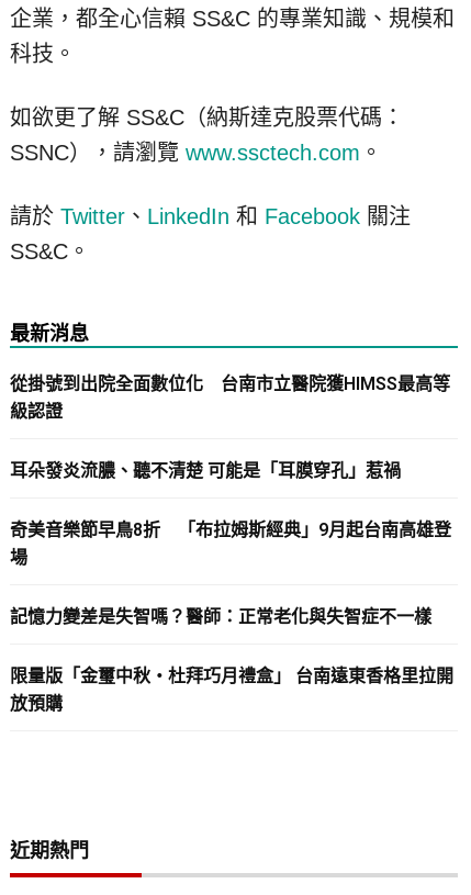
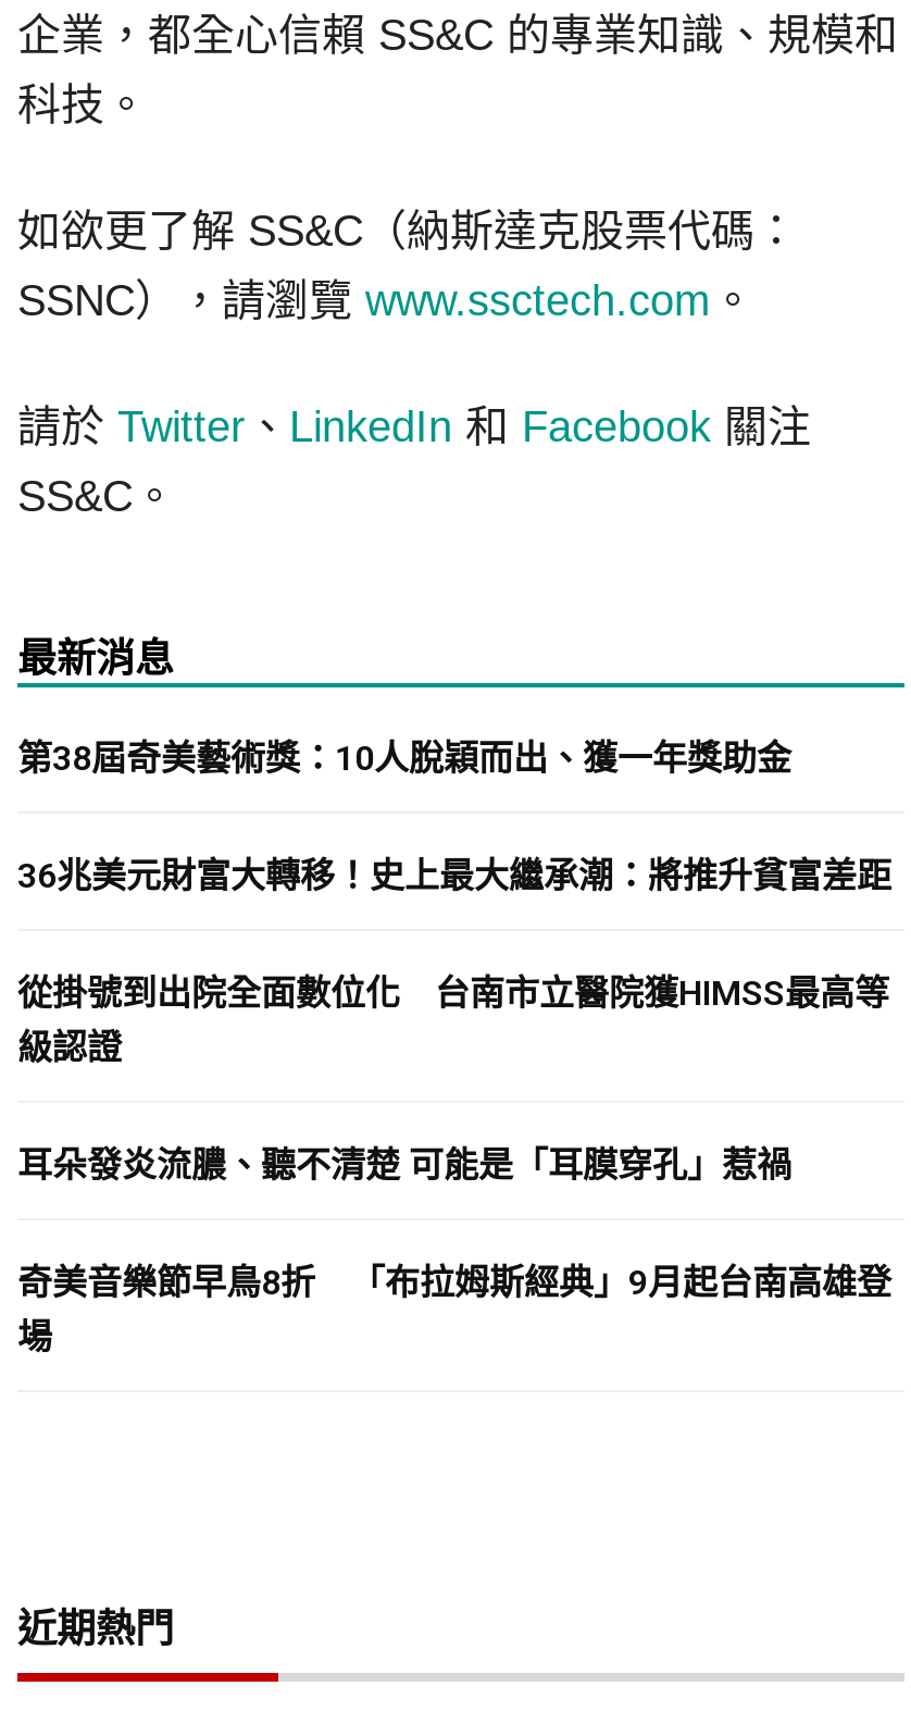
none -> [17,737,891,896] 第38屆奇美藝術獎：10人脫穎而出、獲一年獎助金 | 36兆美元財富大轉移！史上最大繼承潮：將推升貧富差距
moved [10,373,451,568] -> [17,972,891,1357]: 從掛號到出院全面數位化 台南市立醫院獲HIMSS最高等 | 級認證 | 耳朵發炎流膿、聽不清楚 可能是「耳膜穿孔」惹禍 | 奇美音樂節早鳥8折 「布拉姆斯經典」9月起台南高雄登 | 場
[10,606,453,714] 記憶力變差是失智嗎？醫師：正常老化與失智症不一樣 | 限量版「金璽中秋・杜拜巧月禮盒」 台南遠東香格里拉開 | 放預購 -> none

